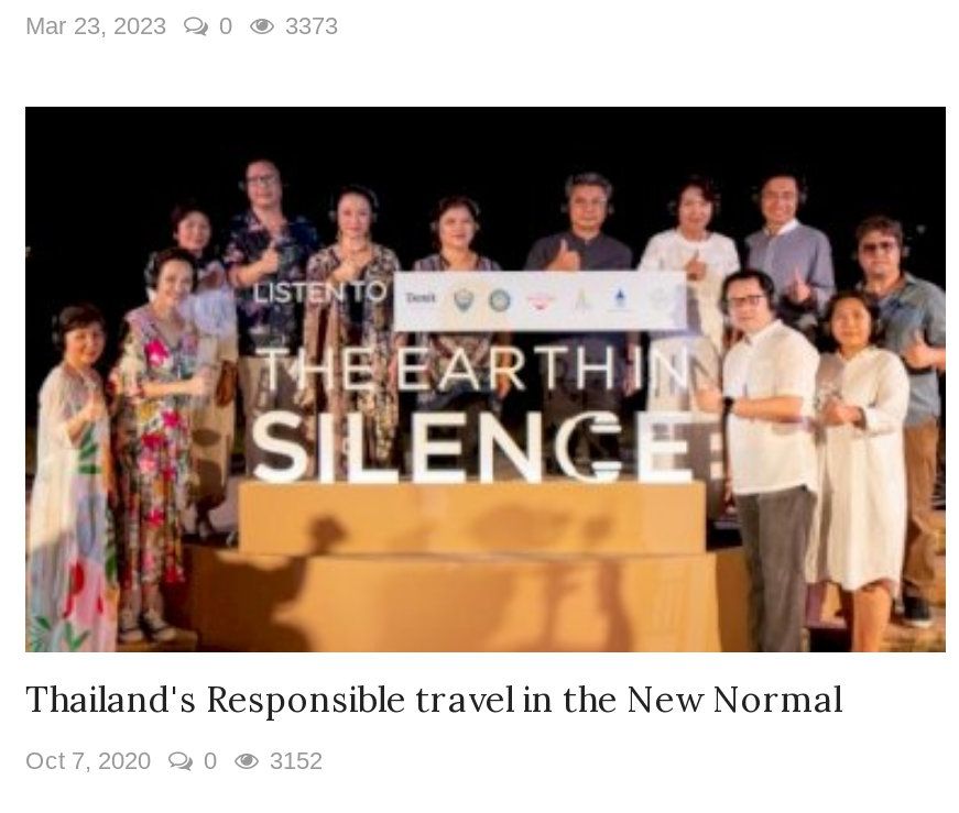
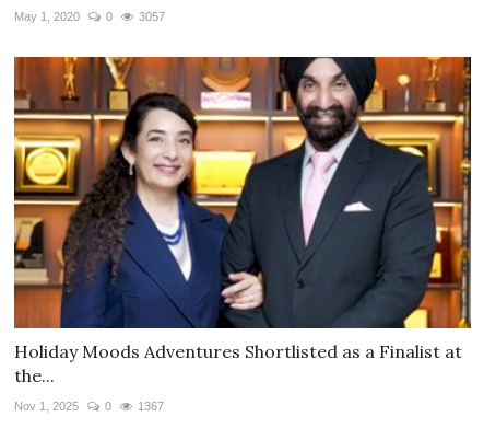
[25,12,166,38] Mar 23, 2023 -> [14,10,80,23] May 1, 2020
[285,12,338,38] 3373 -> [139,10,165,23] 3057
[23,105,948,722] [image] | Thailand's Responsible travel in the New Normal -> [13,56,472,387] [image] | Holiday Moods Adventures Shortlisted as a Finalist at | the...
[25,748,151,774] Oct 7, 2020 -> [14,400,79,413] Nov 1, 2025
[270,748,323,774] 3152 -> [138,400,164,413] 1367

